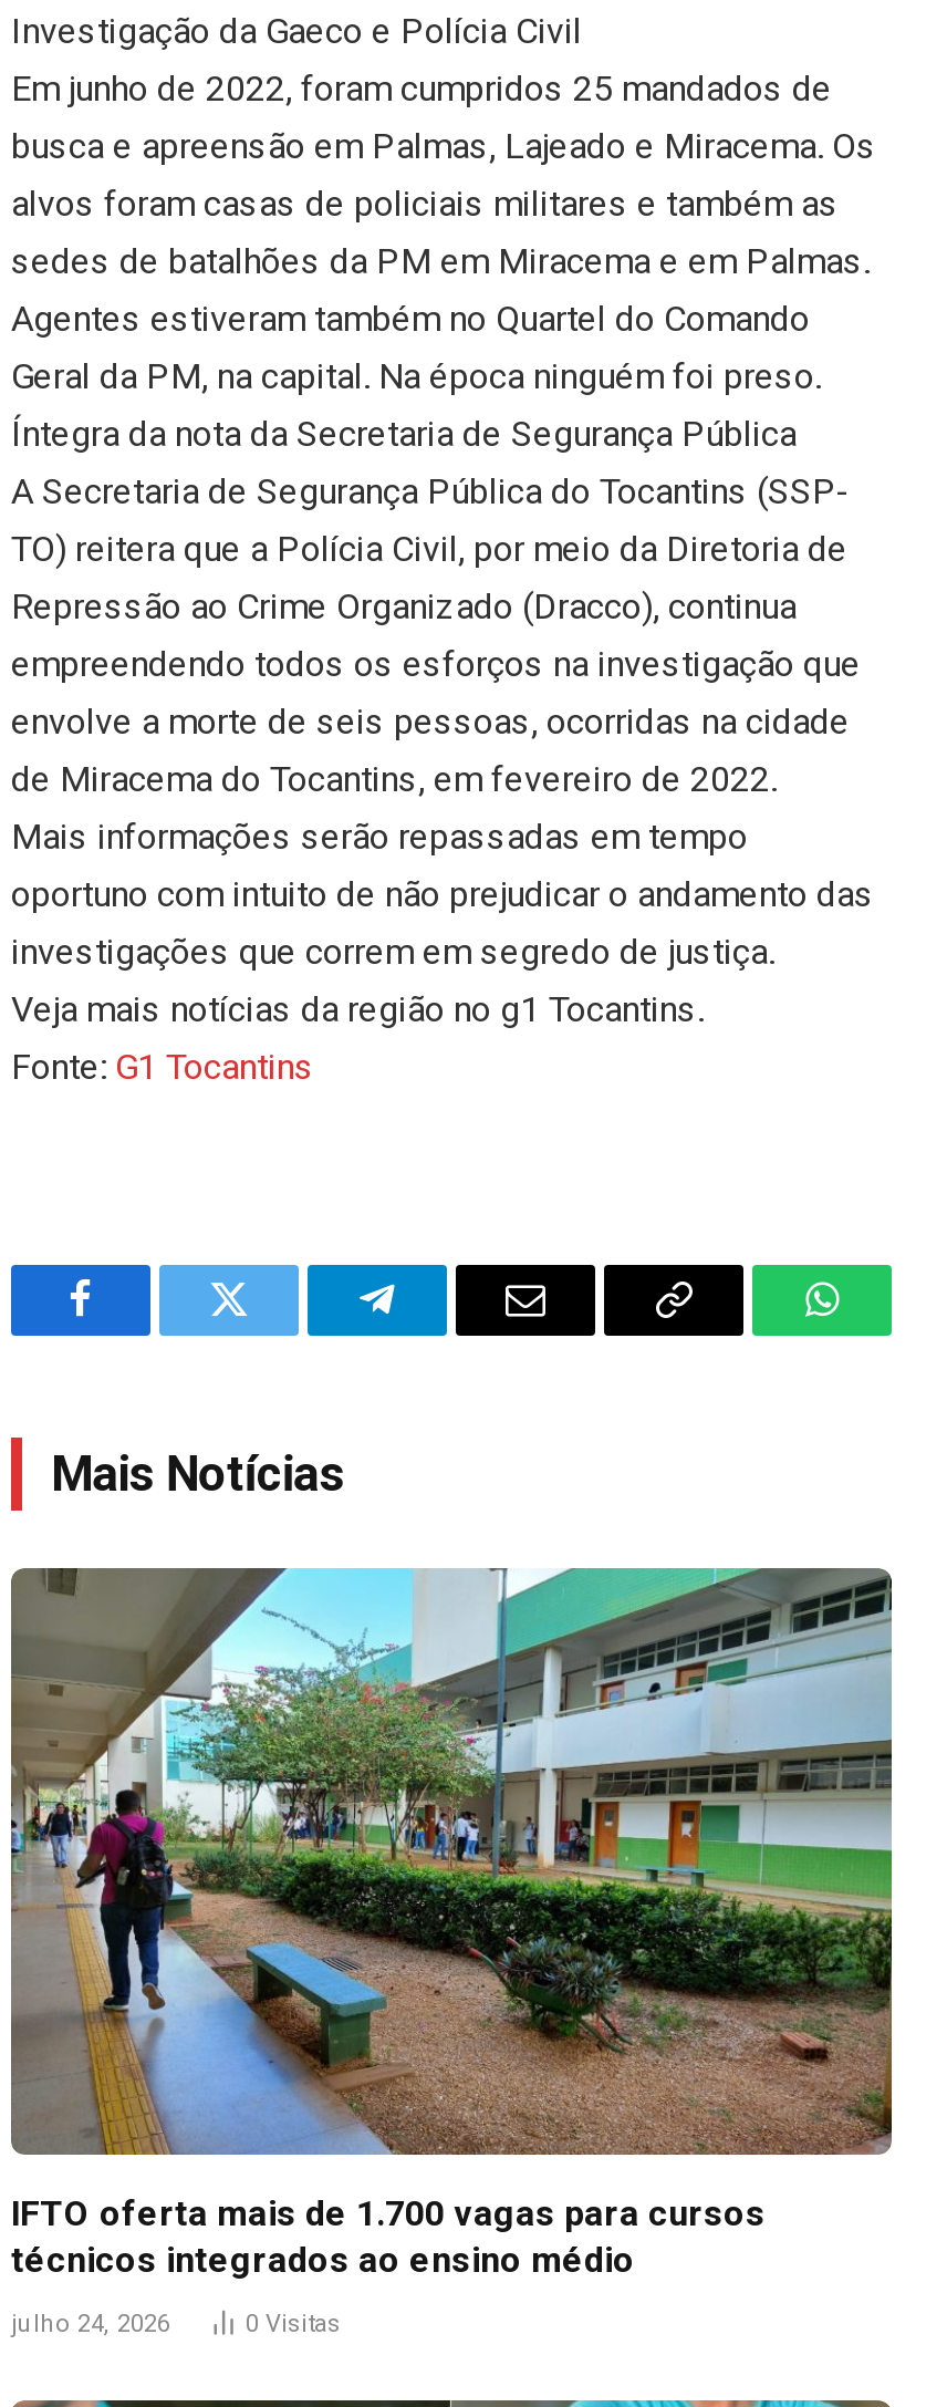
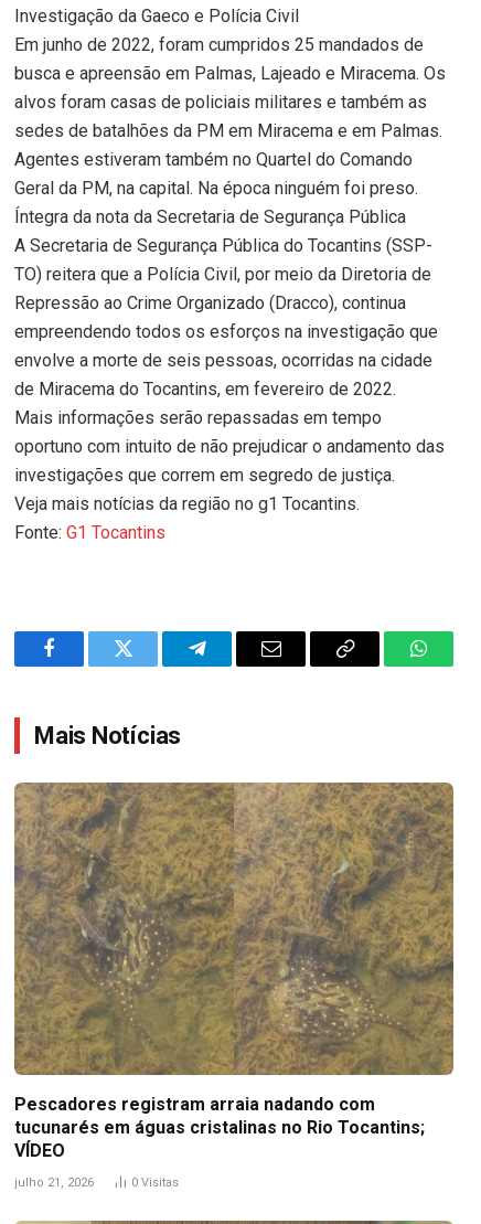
[11,1566,894,2281] [image] | IFTO oferta mais de 1.700 vagas para cursos | técnicos integrados ao ensino médio -> [14,781,455,1161] [image] | Pescadores registram arraia nadando com | tucunarés em águas cristalinas no Rio Tocantins; | VÍDEO
[11,2310,170,2339] julho 24, 2026 -> [14,1176,94,1190] julho 21, 2026

